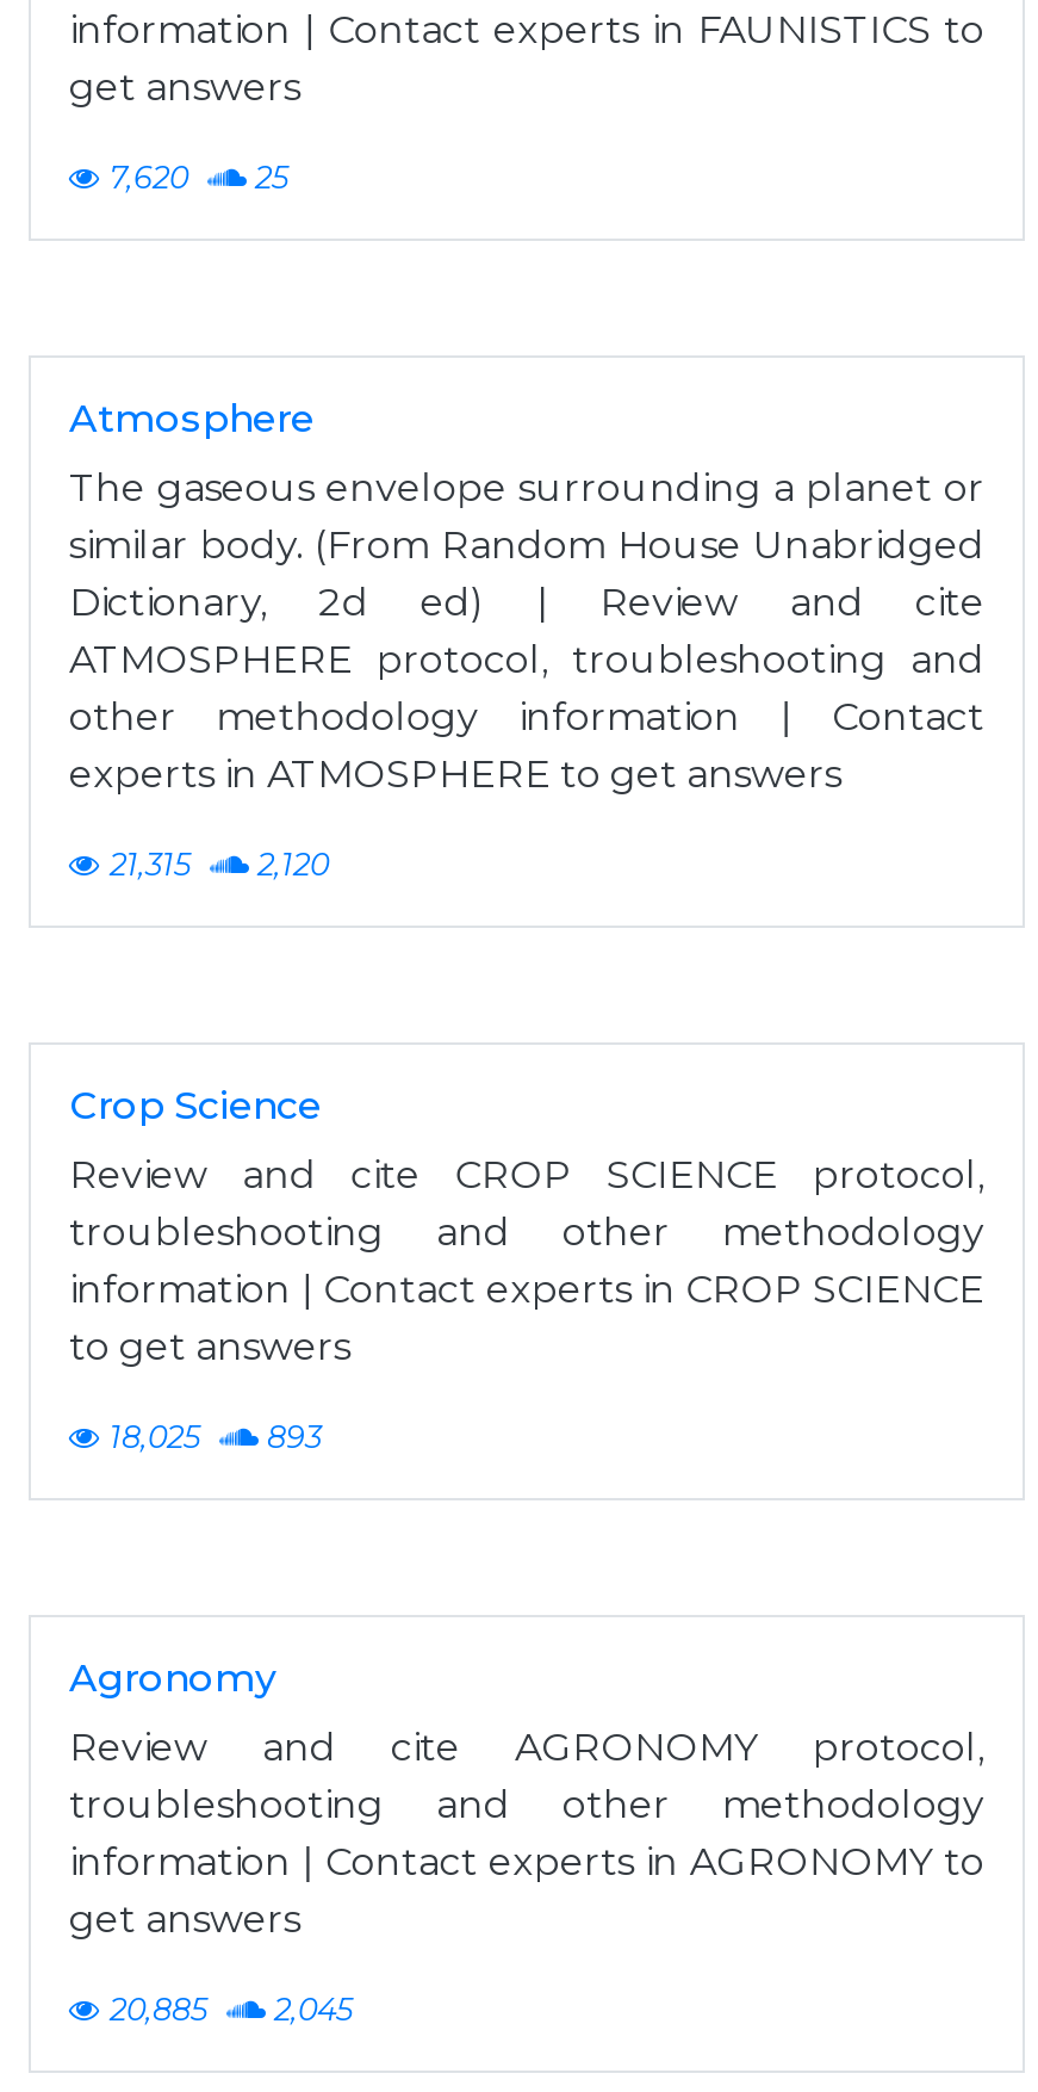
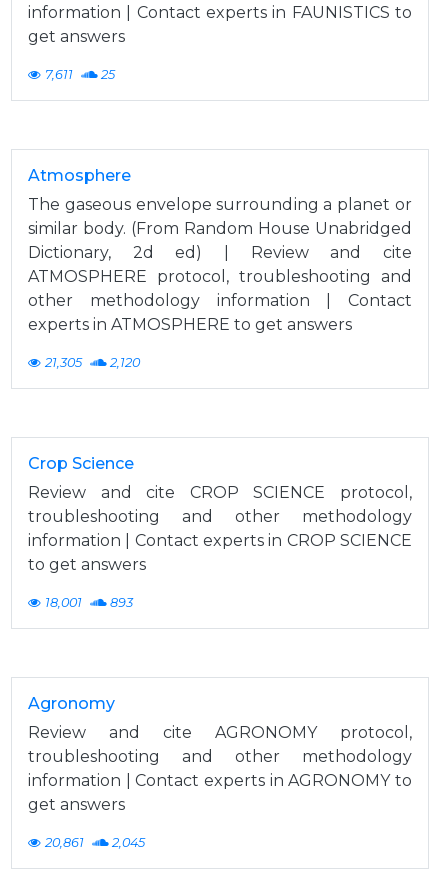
[110,159,288,195] 7,620 25 -> [45,67,115,82] 7,611 25
[110,846,329,882] 21,315 2,120 -> [45,355,140,370] 21,305 2,120
[110,1419,322,1454] 18,025 893 -> [45,595,133,610] 18,001 893
[110,1991,353,2027] 20,885 2,045 -> [45,835,145,850] 20,861 2,045

